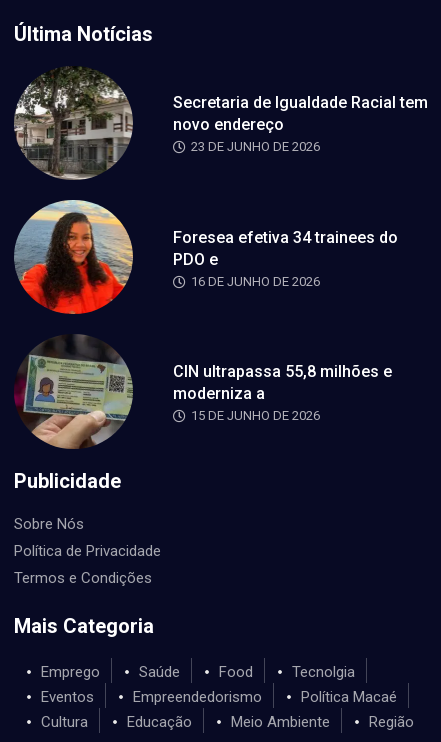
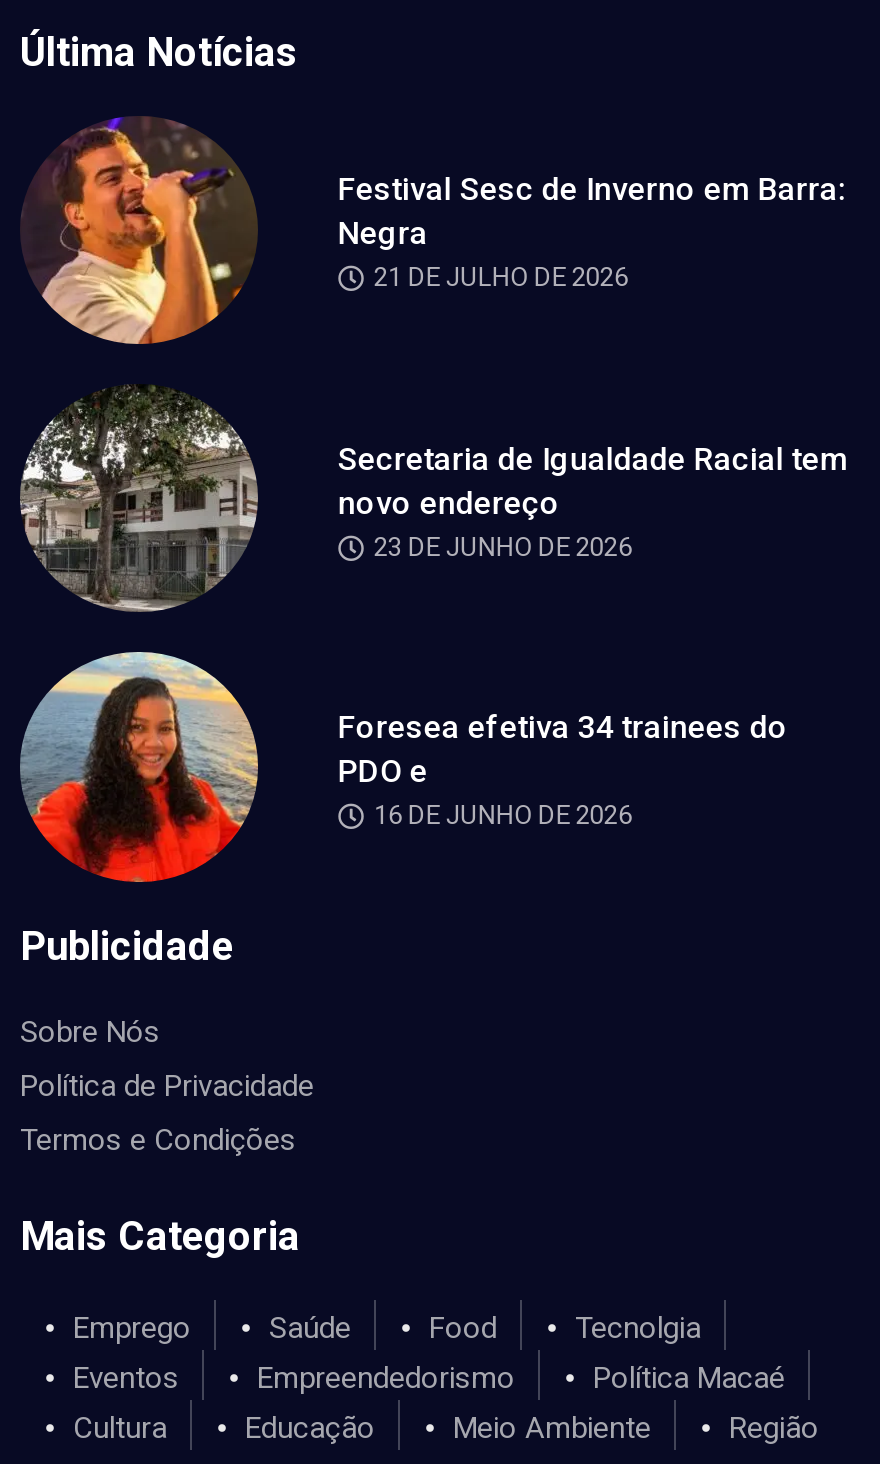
none -> [22,116,846,344] [image] | Festival Sesc de Inverno em Barra: | Negra | 21 DE JULHO DE 2026
moved [13,65,428,289] -> [18,382,848,830]: [image] | Secretaria de Igualdade Racial tem | novo endereço | 23 DE JUNHO DE 2026 | Foresea efetiva 34 trainees do | PDO e | 16 DE JUNHO DE 2026
[14,334,392,449] [image] | CIN ultrapassa 55,8 milhões e | moderniza a | 15 DE JUNHO DE 2026 -> none

